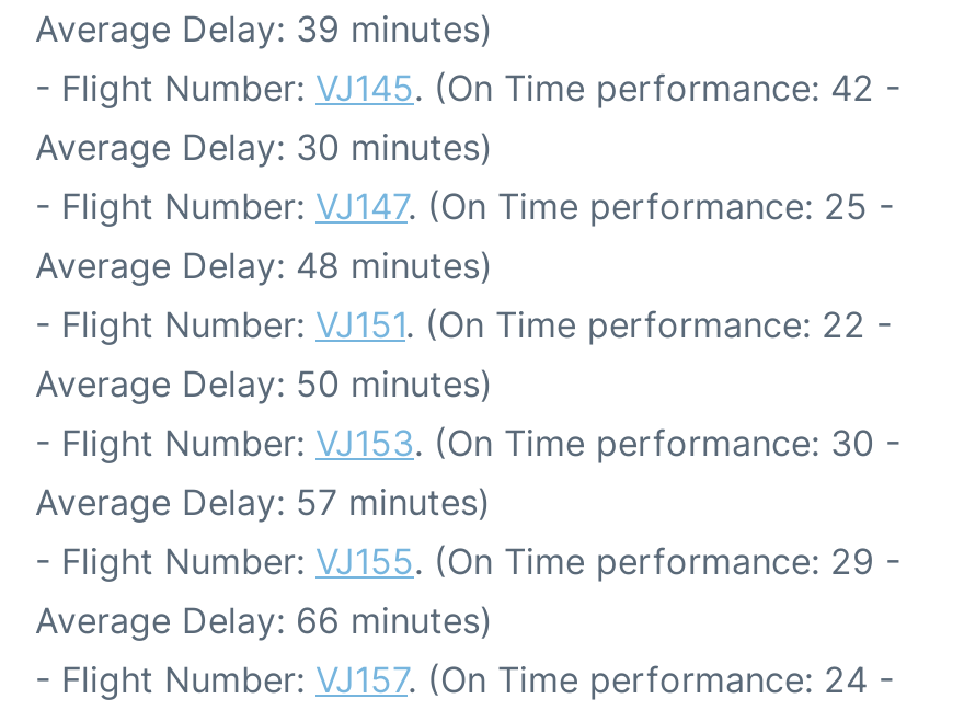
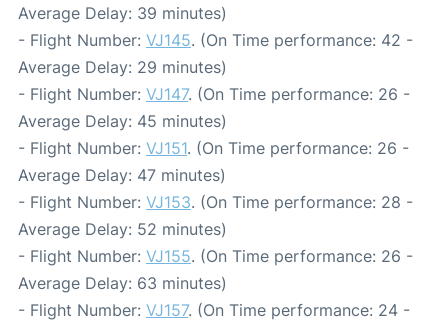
[35,126,493,170] Average Delay: 30 minutes) -> [18,57,227,77] Average Delay: 29 minutes)
[35,185,894,229] - Flight Number: VJ147. (On Time performance: 25 - -> [18,84,410,104] - Flight Number: VJ147. (On Time performance: 26 -
[35,244,493,288] Average Delay: 48 minutes) -> [18,111,227,131] Average Delay: 45 minutes)
[35,304,892,347] - Flight Number: VJ151. (On Time performance: 22 - -> [18,138,409,158] - Flight Number: VJ151. (On Time performance: 26 -
[35,363,493,406] Average Delay: 50 minutes) -> [18,165,226,185] Average Delay: 47 minutes)
[35,422,900,466] - Flight Number: VJ153. (On Time performance: 30 - -> [18,192,413,212] - Flight Number: VJ153. (On Time performance: 28 -
[35,481,491,525] Average Delay: 57 minutes) -> [18,219,227,239] Average Delay: 52 minutes)
[35,540,900,584] - Flight Number: VJ155. (On Time performance: 29 - -> [18,246,413,266] - Flight Number: VJ155. (On Time performance: 26 -
[35,599,493,643] Average Delay: 66 minutes) -> [18,273,227,293] Average Delay: 63 minutes)

